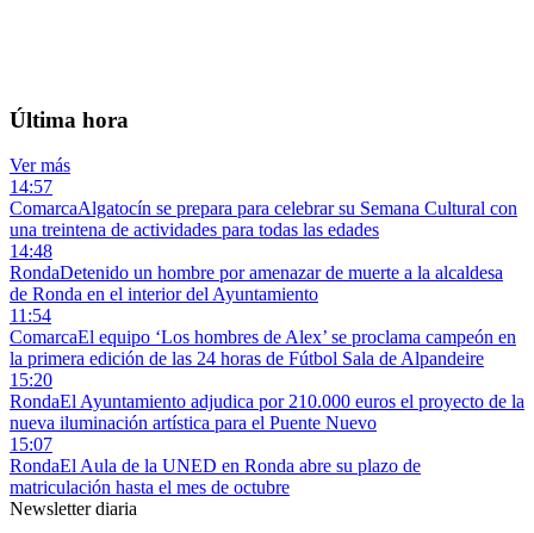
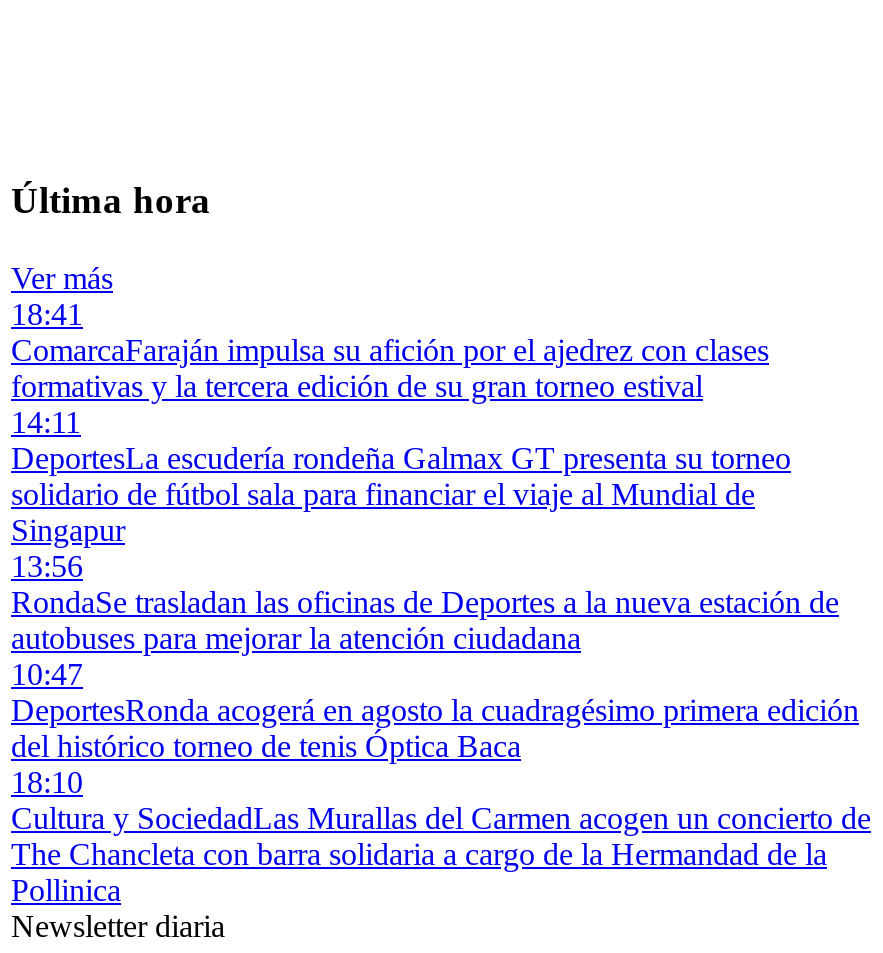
[10,177,524,498] 14:57 | ComarcaAlgatocín se prepara para celebrar su Semana Cultural con | una treintena de actividades para todas las edades | 14:48 | RondaDetenido un hombre por amenazar de muerte a la alcaldesa | de Ronda en el interior del Ayuntamiento | 11:54 | ComarcaEl equipo ‘Los hombres de Alex’ se proclama campeón en | la primera edición de las 24 horas de Fútbol Sala de Alpandeire | 15:20 | RondaEl Ayuntamiento adjudica por 210.000 euros el proyecto de la | nueva iluminación artística para el Puente Nuevo | 15:07 | RondaEl Aula de la UNED en Ronda abre su plazo de | matriculación hasta el mes de octubre -> [11,297,871,907] 18:41 | ComarcaFaraján impulsa su afición por el ajedrez con clases | formativas y la tercera edición de su gran torneo estival | 14:11 | DeportesLa escudería rondeña Galmax GT presenta su torneo | solidario de fútbol sala para financiar el viaje al Mundial de | Singapur | 13:56 | RondaSe trasladan las oficinas de Deportes a la nueva estación de | autobuses para mejorar la atención ciudadana | 10:47 | DeportesRonda acogerá en agosto la cuadragésimo primera edición | del histórico torneo de tenis Óptica Baca | 18:10 | Cultura y SociedadLas Murallas del Carmen acogen un concierto de | The Chancleta con barra solidaria a cargo de la Hermandad de la | Pollinica

